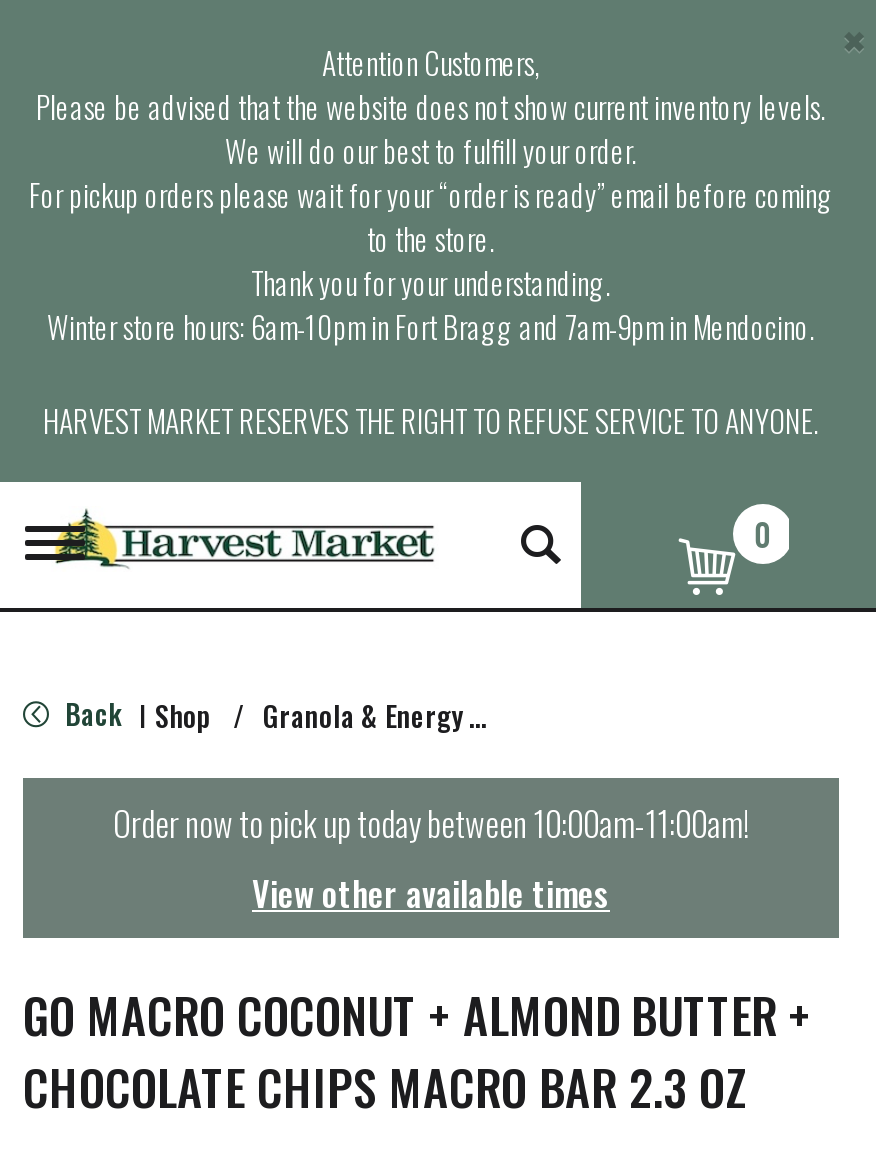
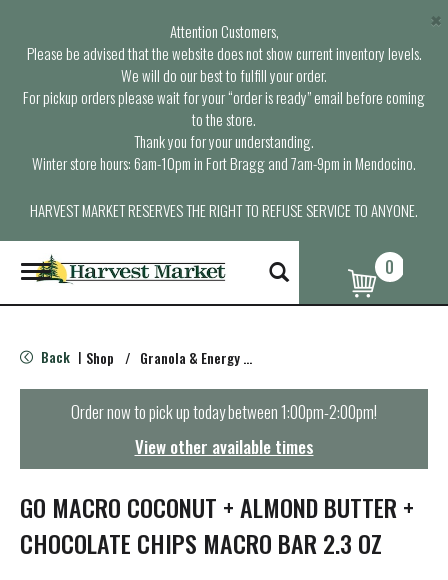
[113,798,749,848] Order now to pick up today between 10:00am-11:00am! -> [71,399,377,424] Order now to pick up today between 1:00pm-2:00pm!

